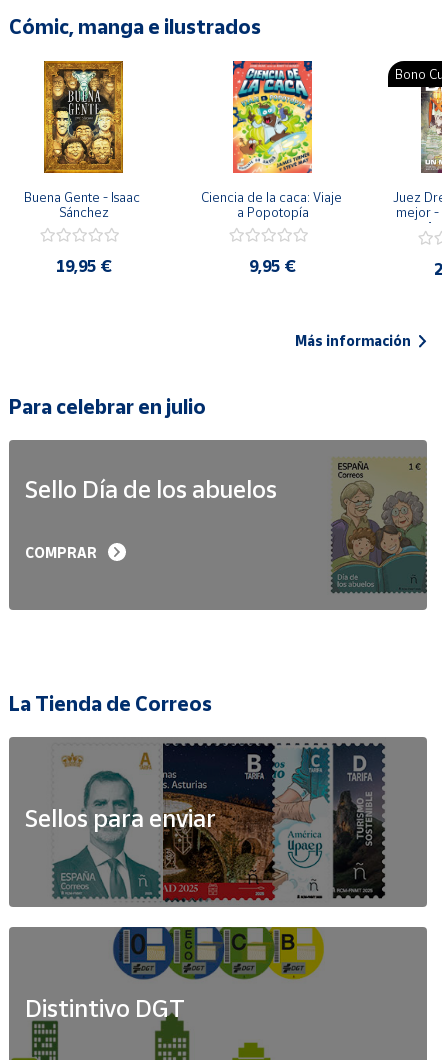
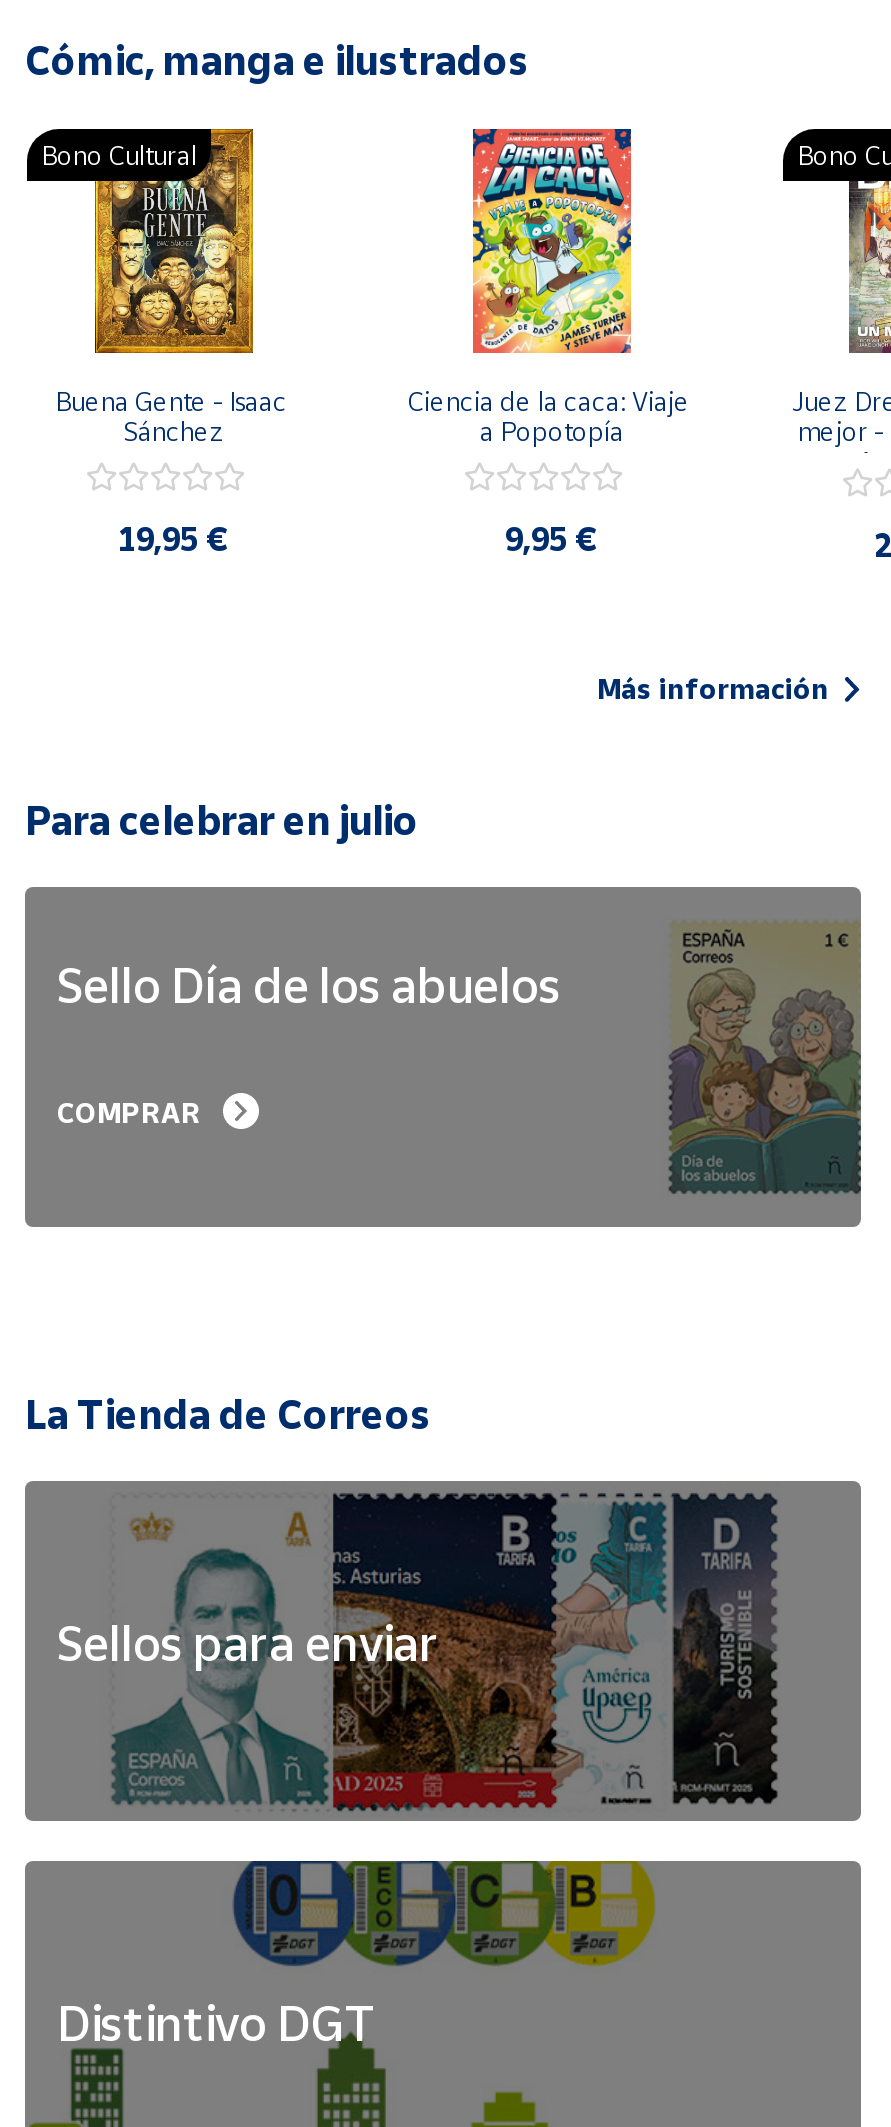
none -> [41,140,197,172] Bono Cultural

